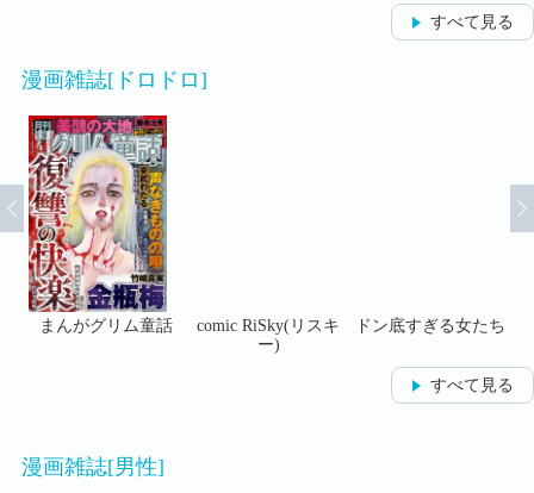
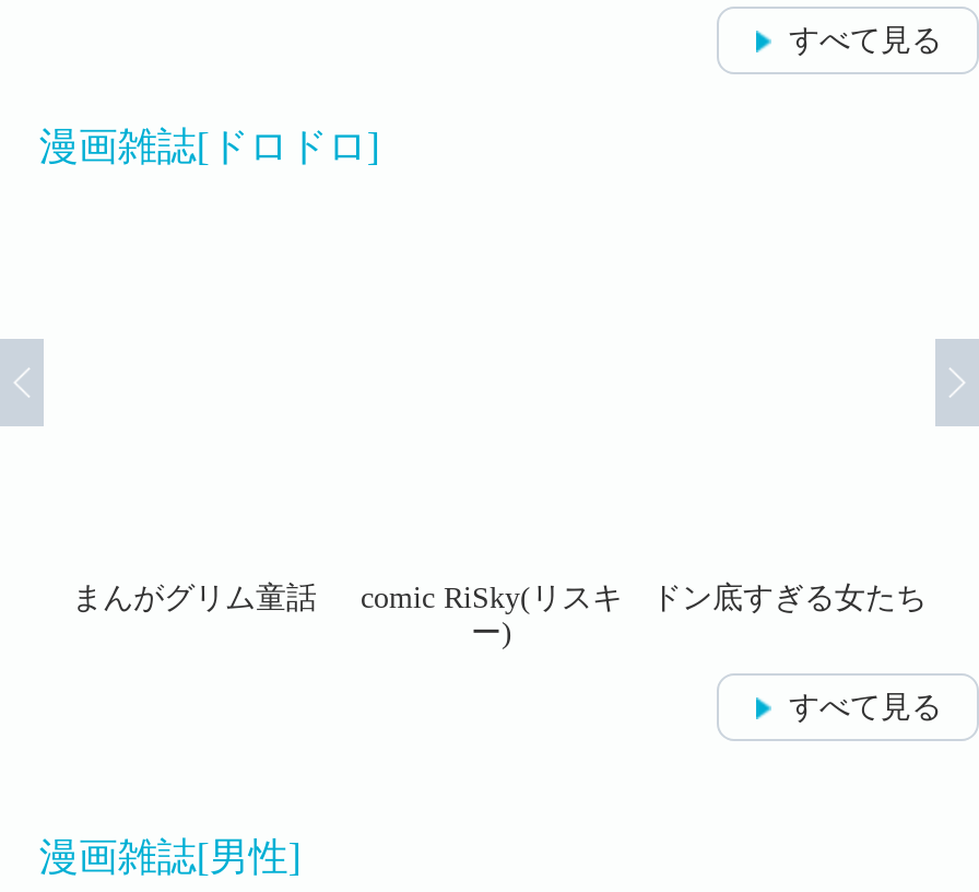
[27,114,168,313] [image] -> none

